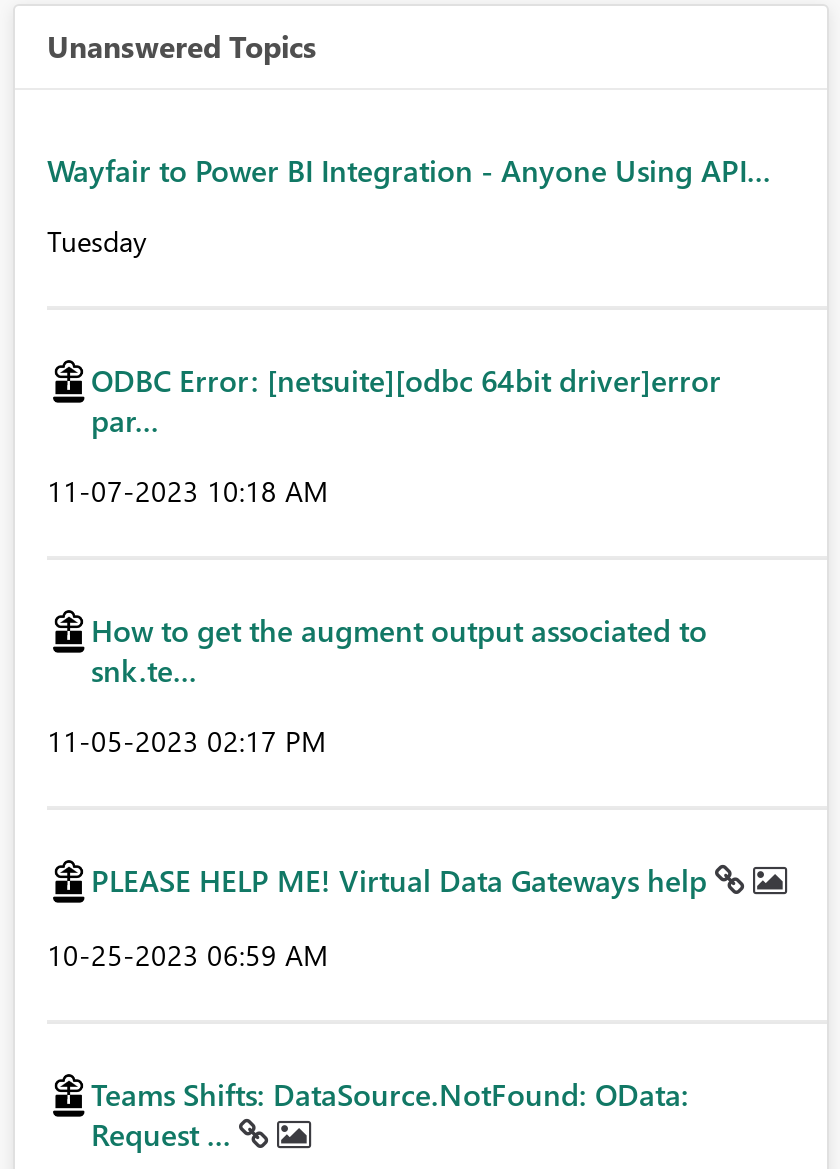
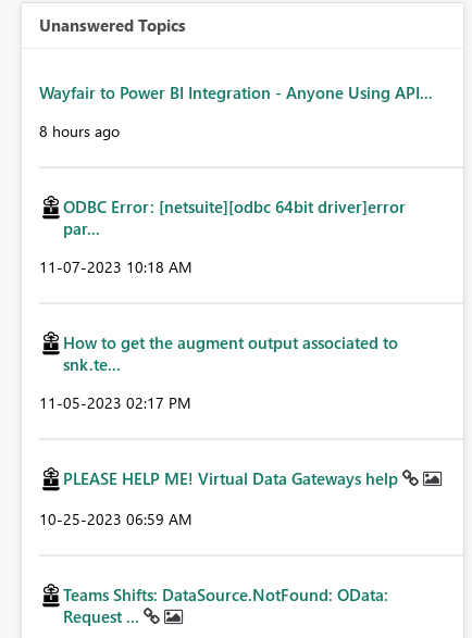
[47,223,147,261] Tuesday -> [39,121,120,142] 8 hours ago

